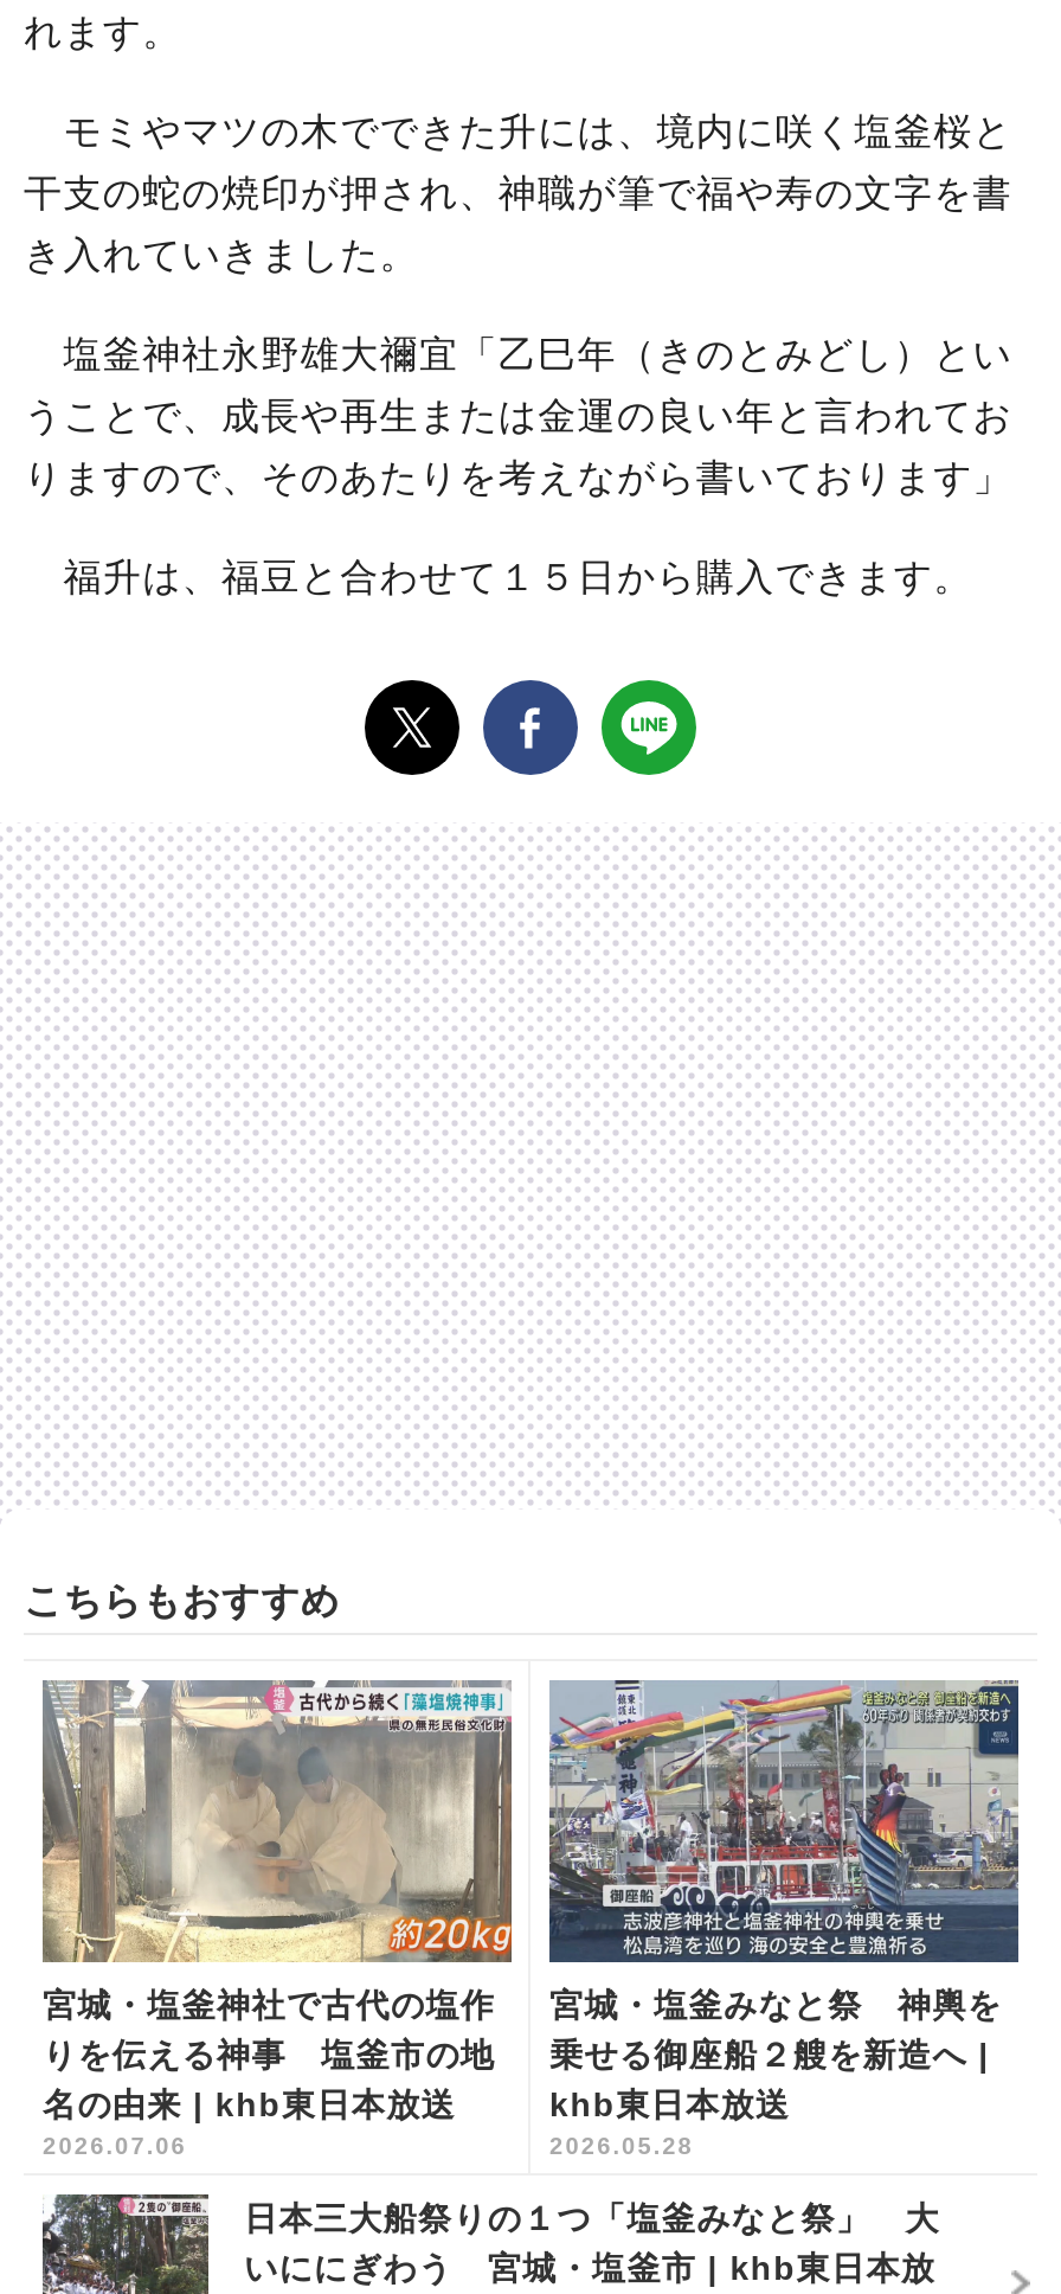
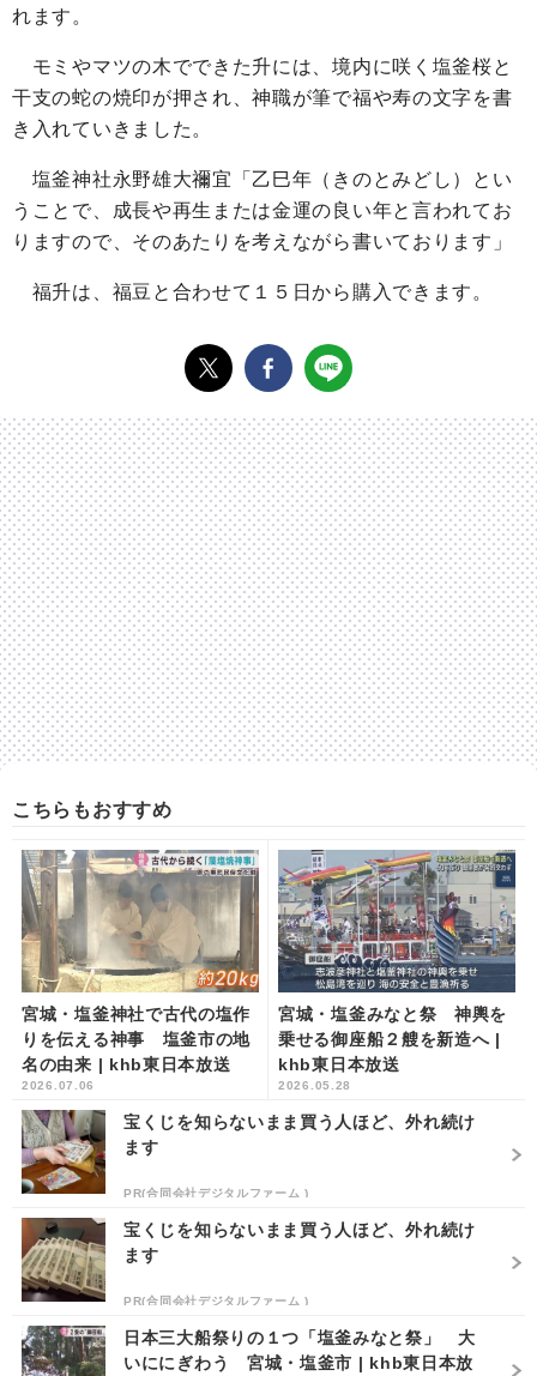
none -> [20,1217,105,1303] [image]
none -> [22,1109,476,1308] [image] | 宝くじを知らないまま買う人ほど、外れ続け | ます | PR(合同会社デジタルファーム ) | 宝くじを知らないまま買う人ほど、外れ続け | ます | PR(合同会社デジタルファーム )

